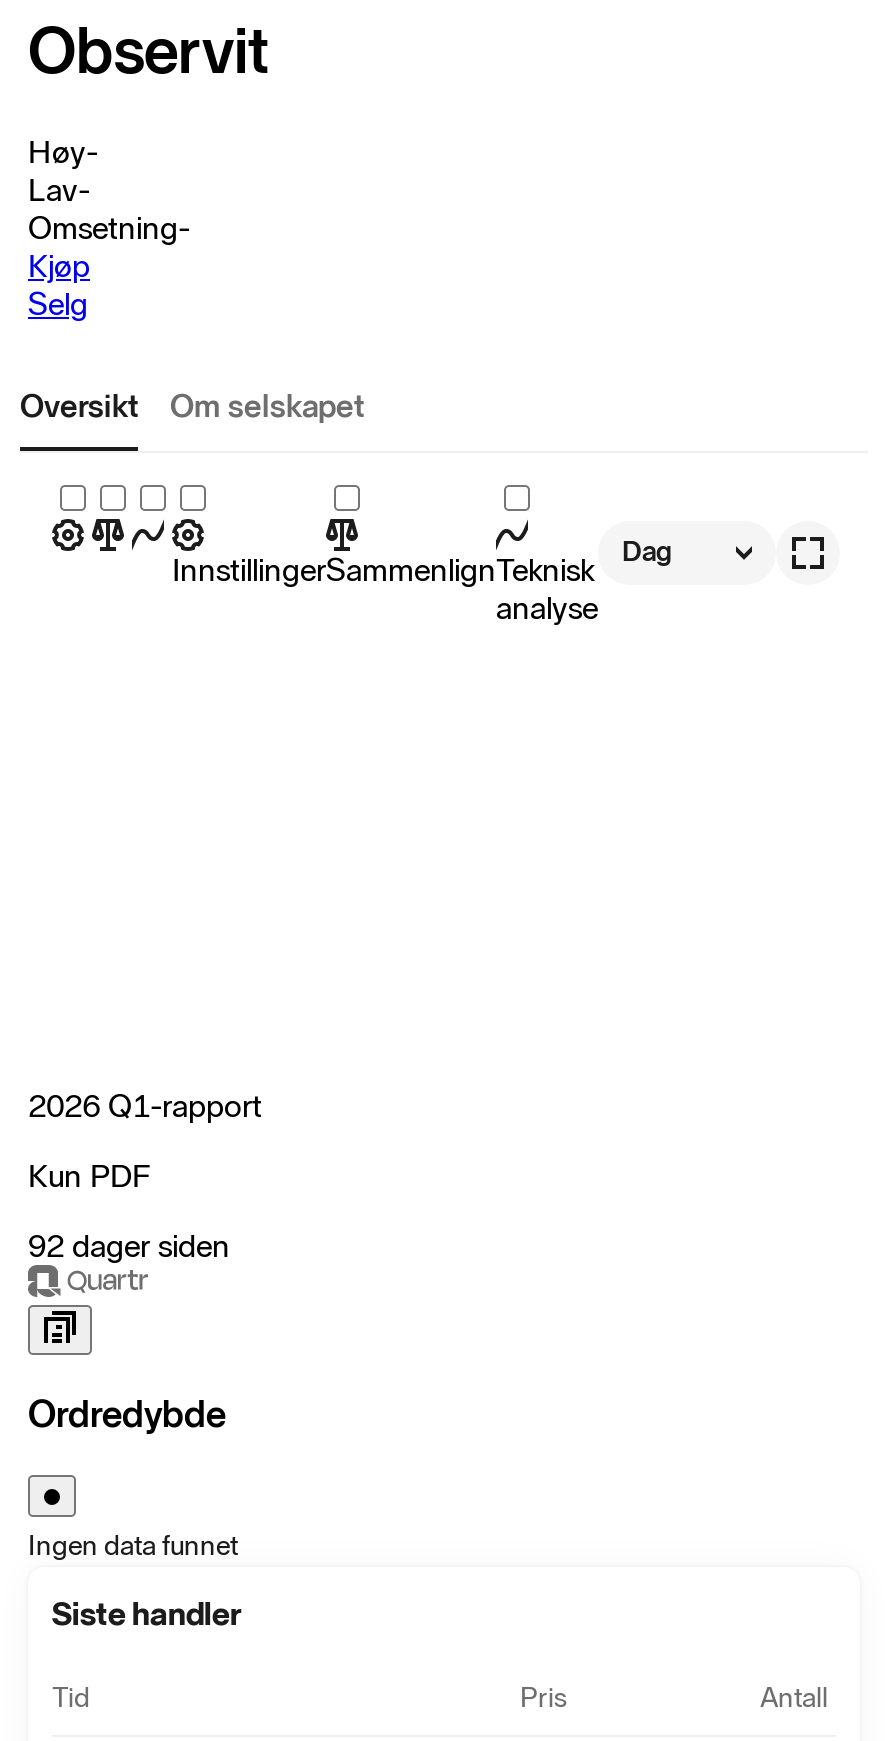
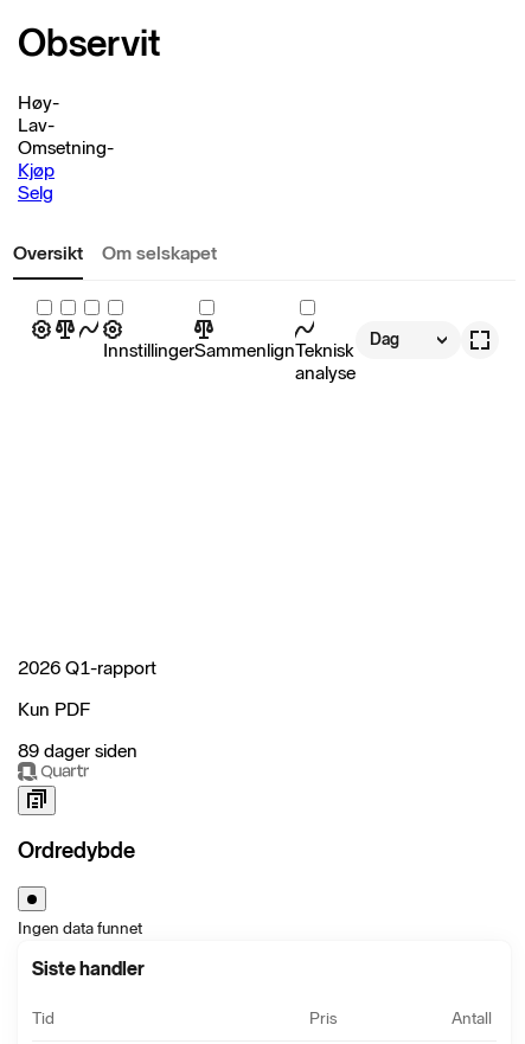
[28,1227,230,1265] 92 dager siden -> [18,739,137,762] 89 dager siden

